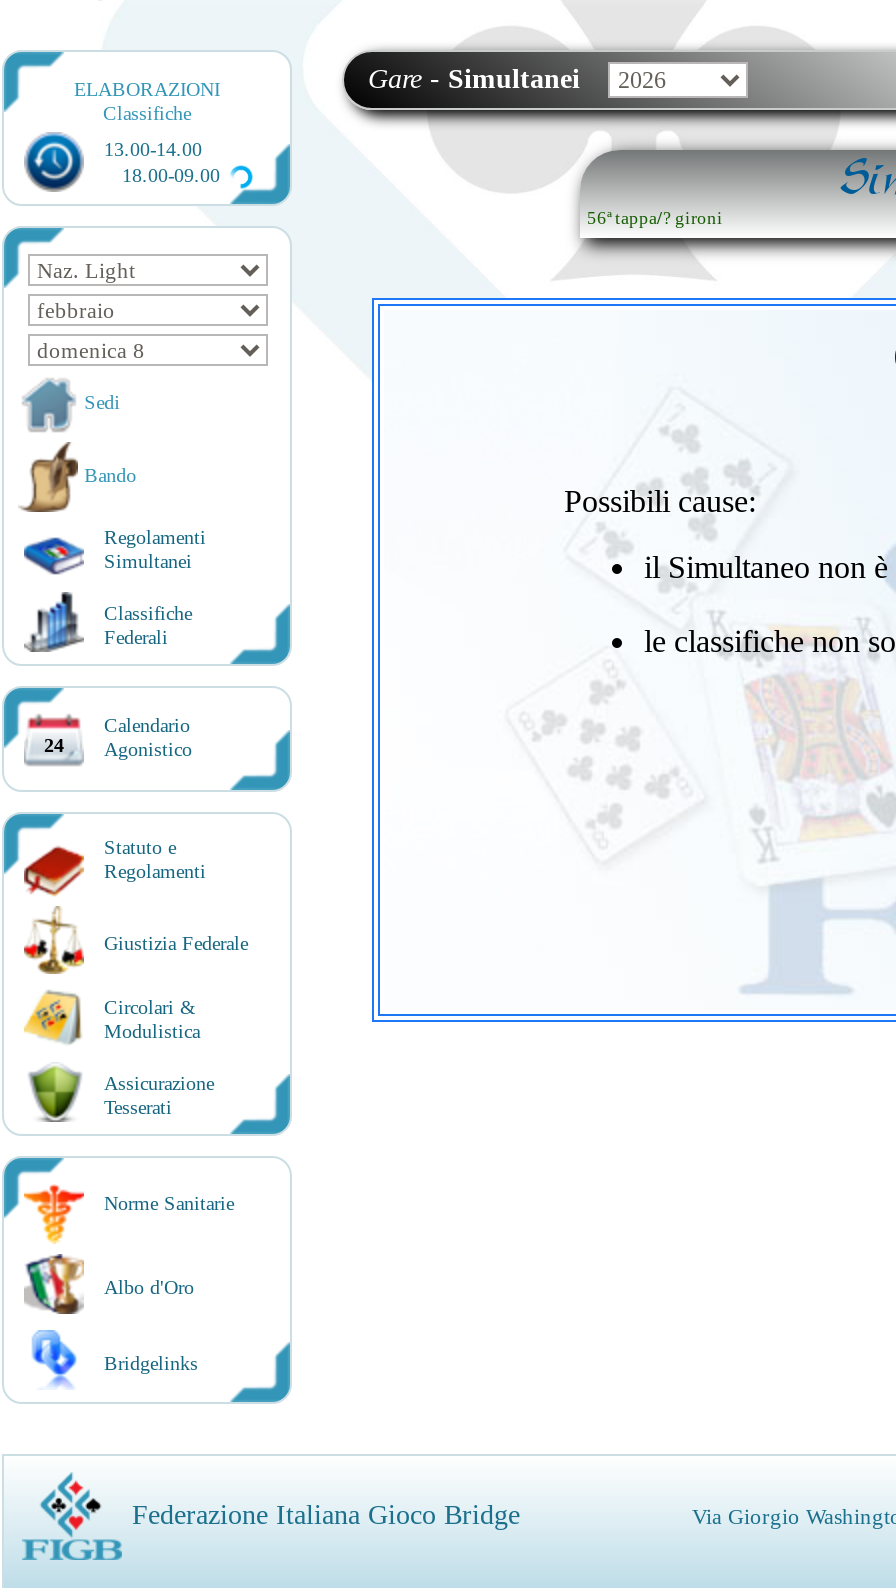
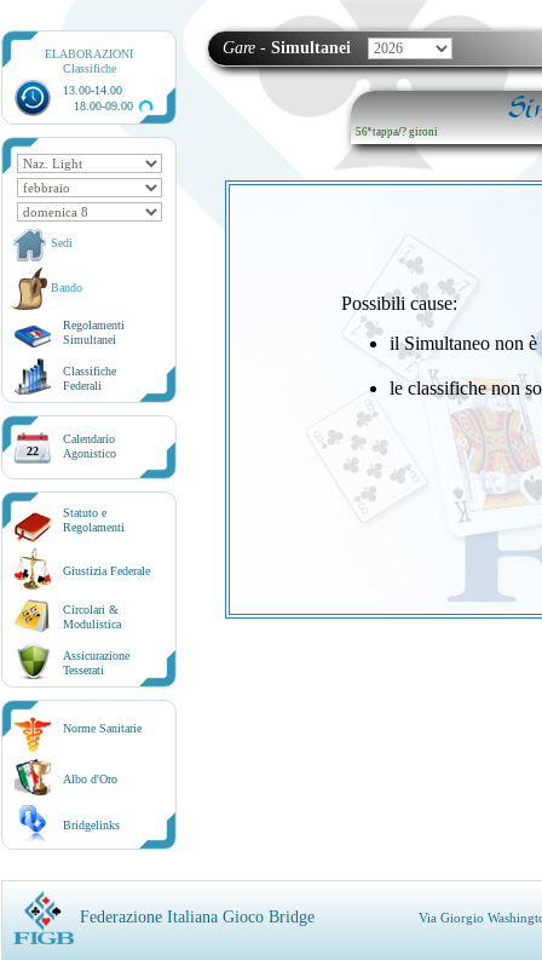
[44,734,192,760] 24 Agonistico -> [27,444,116,460] 22 Agonistico

